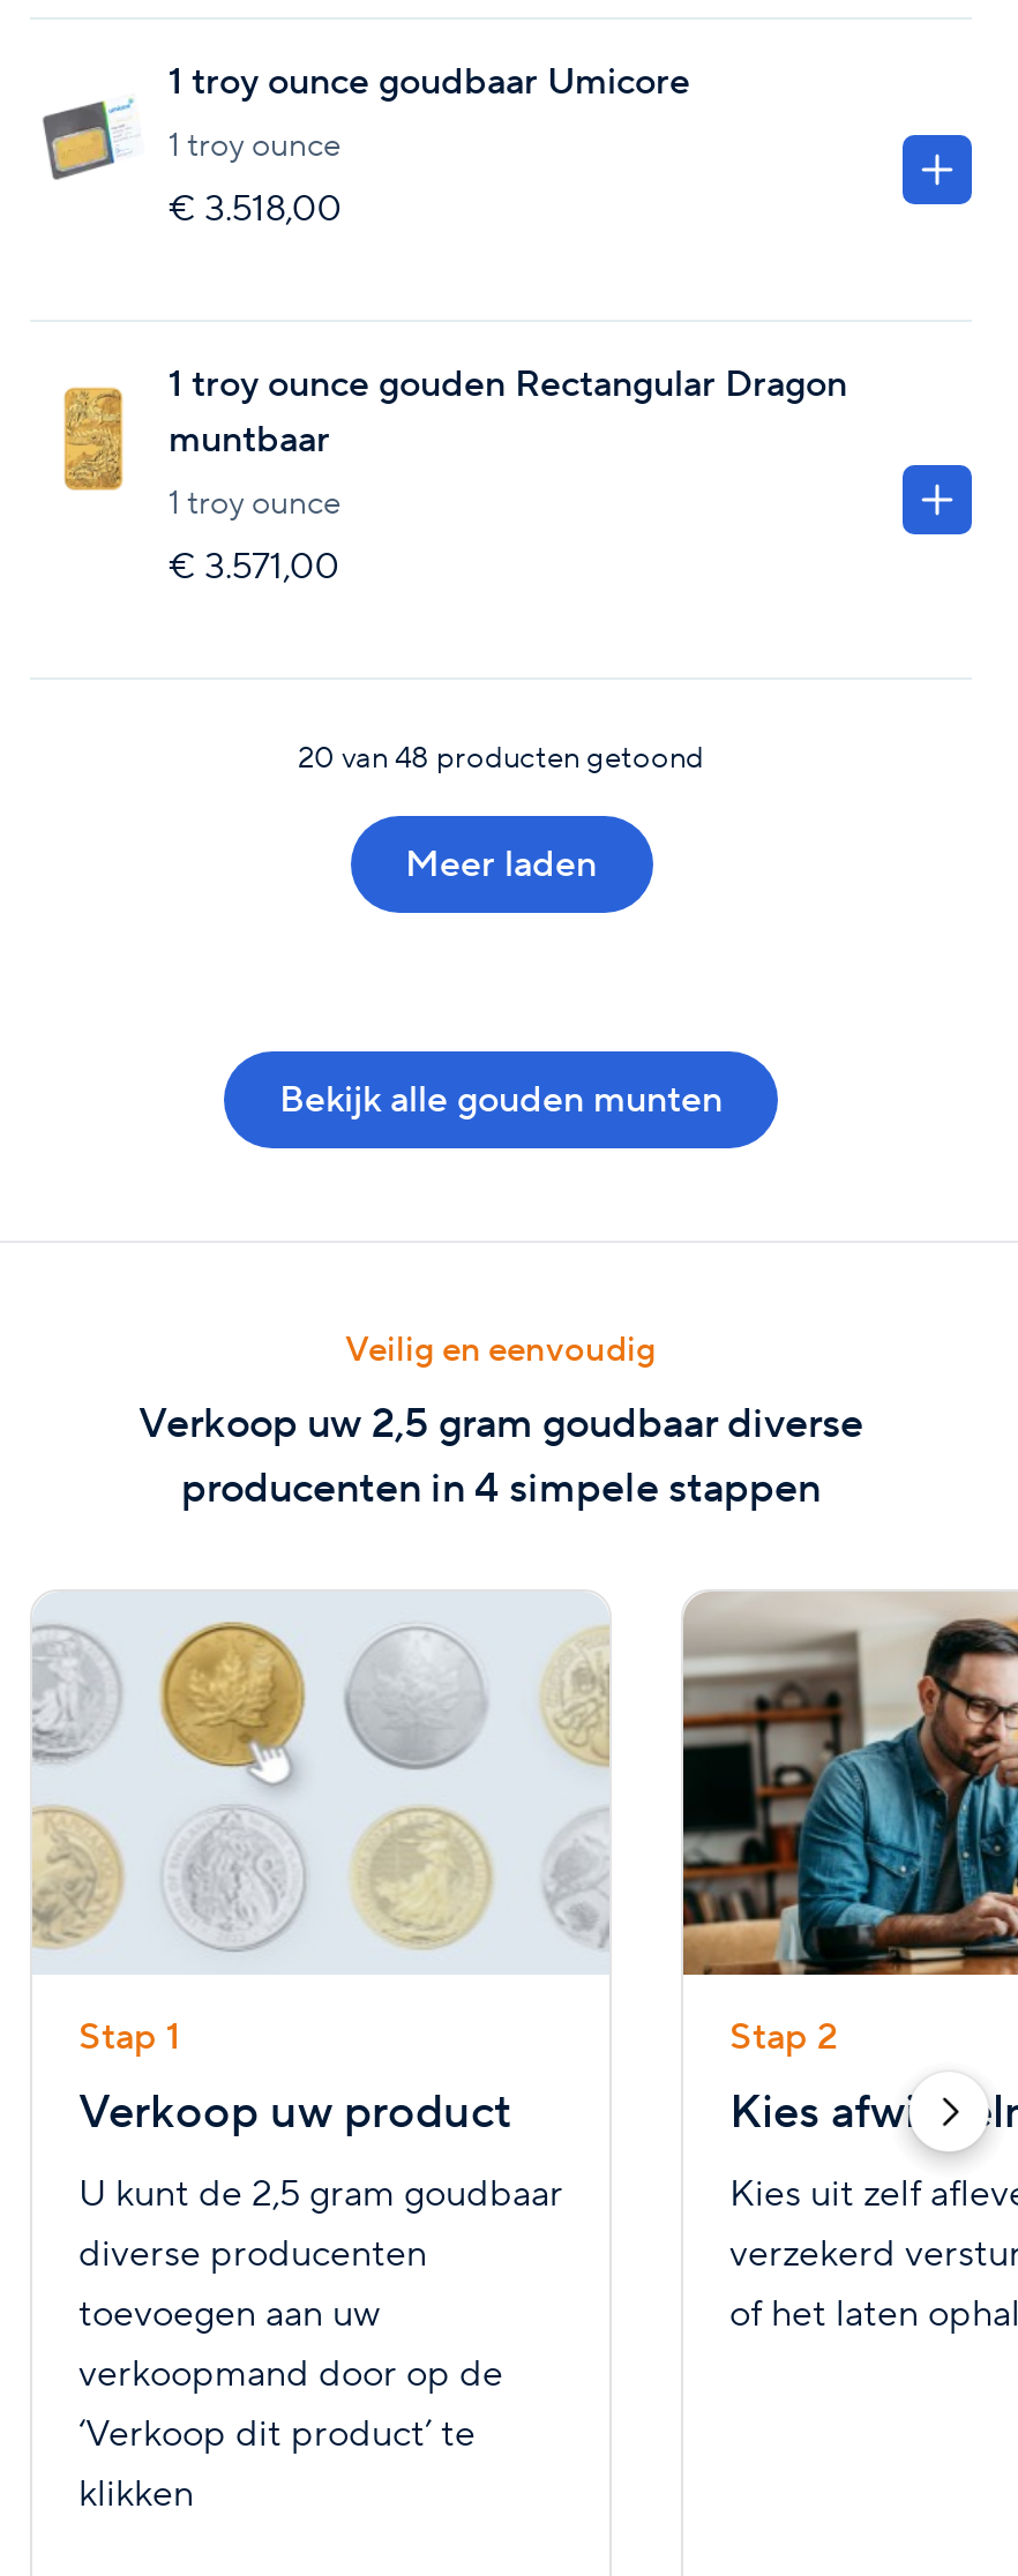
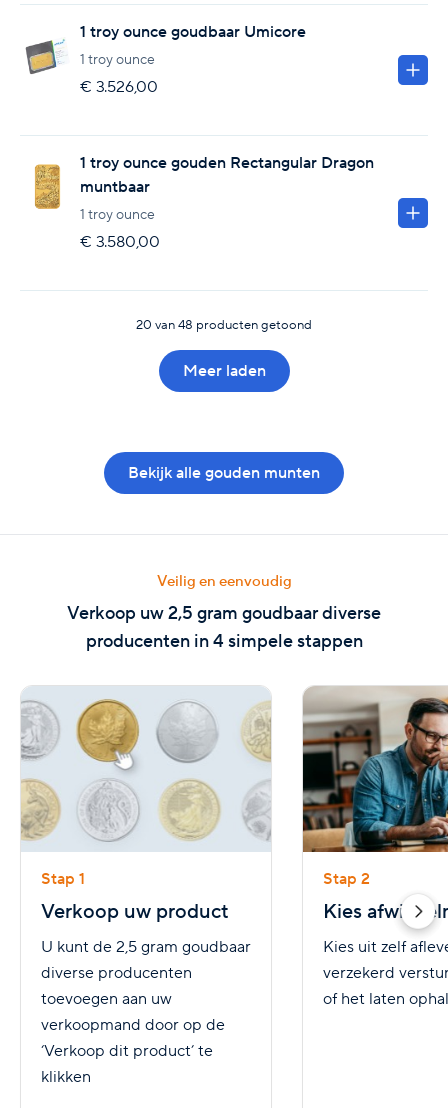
[169,181,342,234] € 3.518,00 -> [80,75,158,98] € 3.526,00
[169,539,339,592] € 3.571,00 -> [80,230,160,253] € 3.580,00

